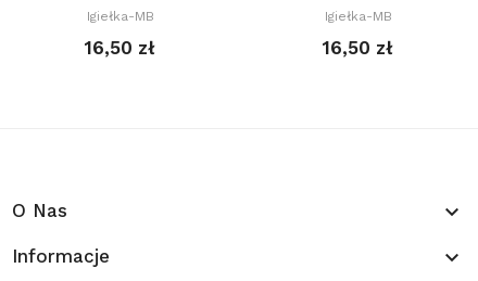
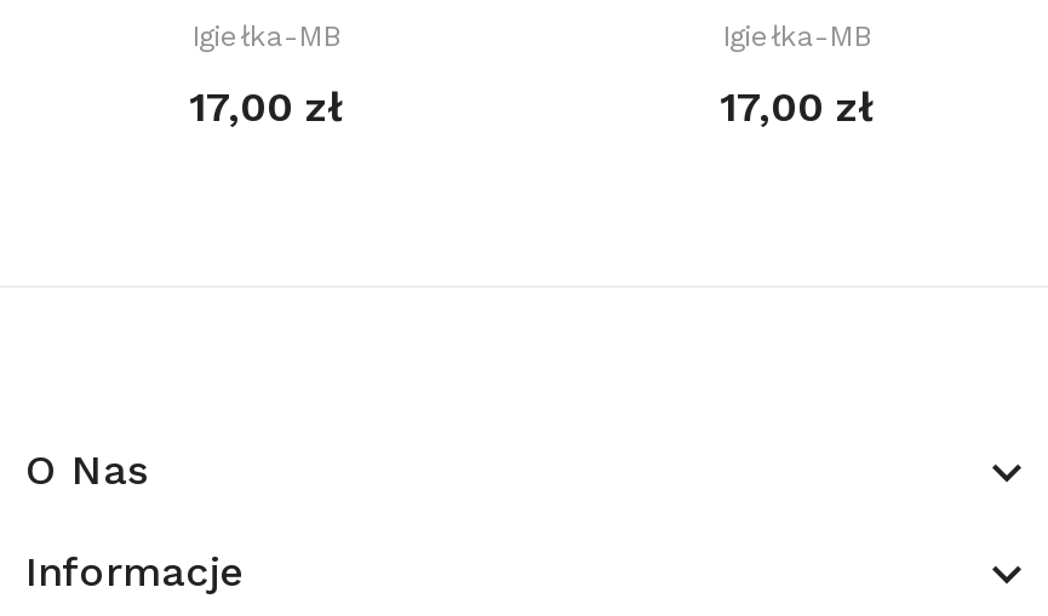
[85,37,155,59] 16,50 zł -> [189,82,344,131] 17,00 zł
[323,37,393,59] 16,50 zł -> [720,82,875,131] 17,00 zł

